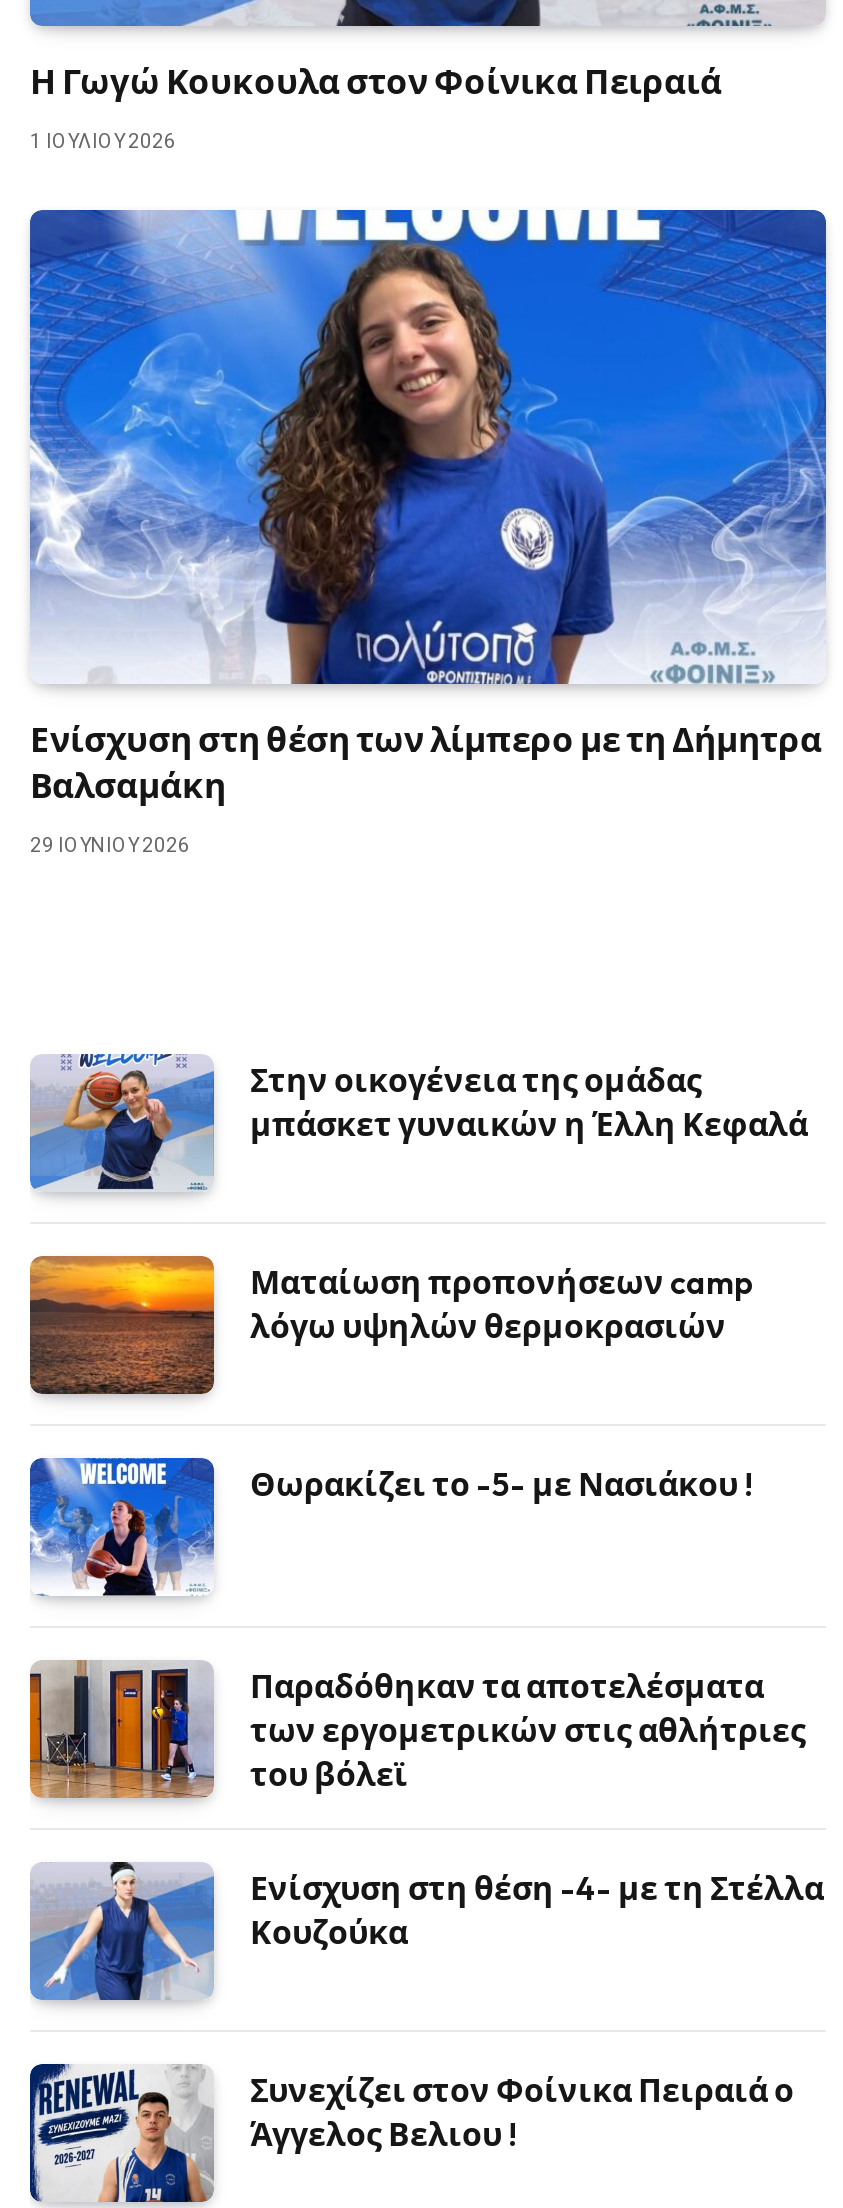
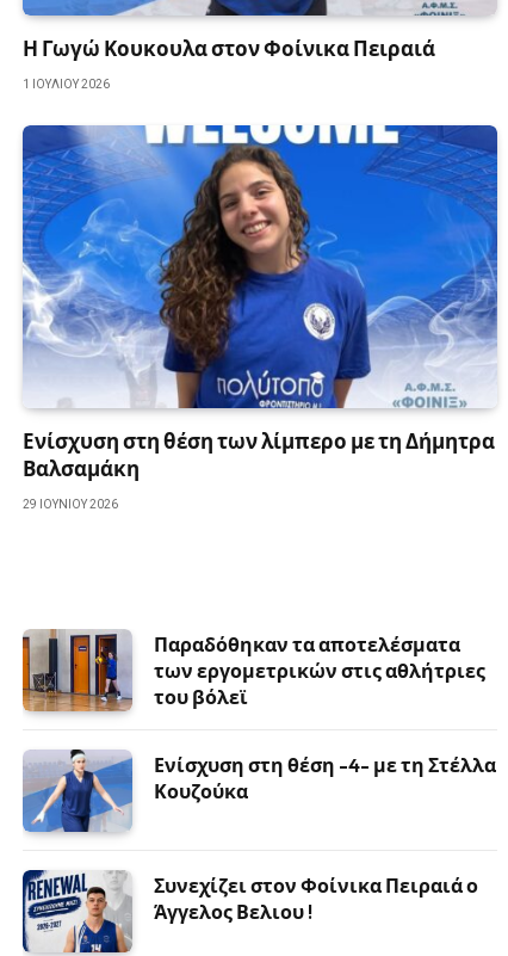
[30,1054,808,1192] [image] | Στην οικογένεια της ομάδας | μπάσκετ γυναικών η Έλλη Κεφαλά -> none
[28,1254,754,1396] [image] | Ματαίωση προπονήσεων camp | λόγω υψηλών θερμοκρασιών -> none
[28,1456,752,1598] [image] | Θωρακίζει το -5- με Νασιάκου ! -> none

